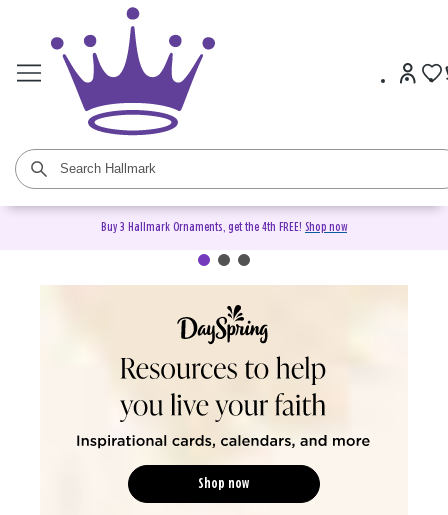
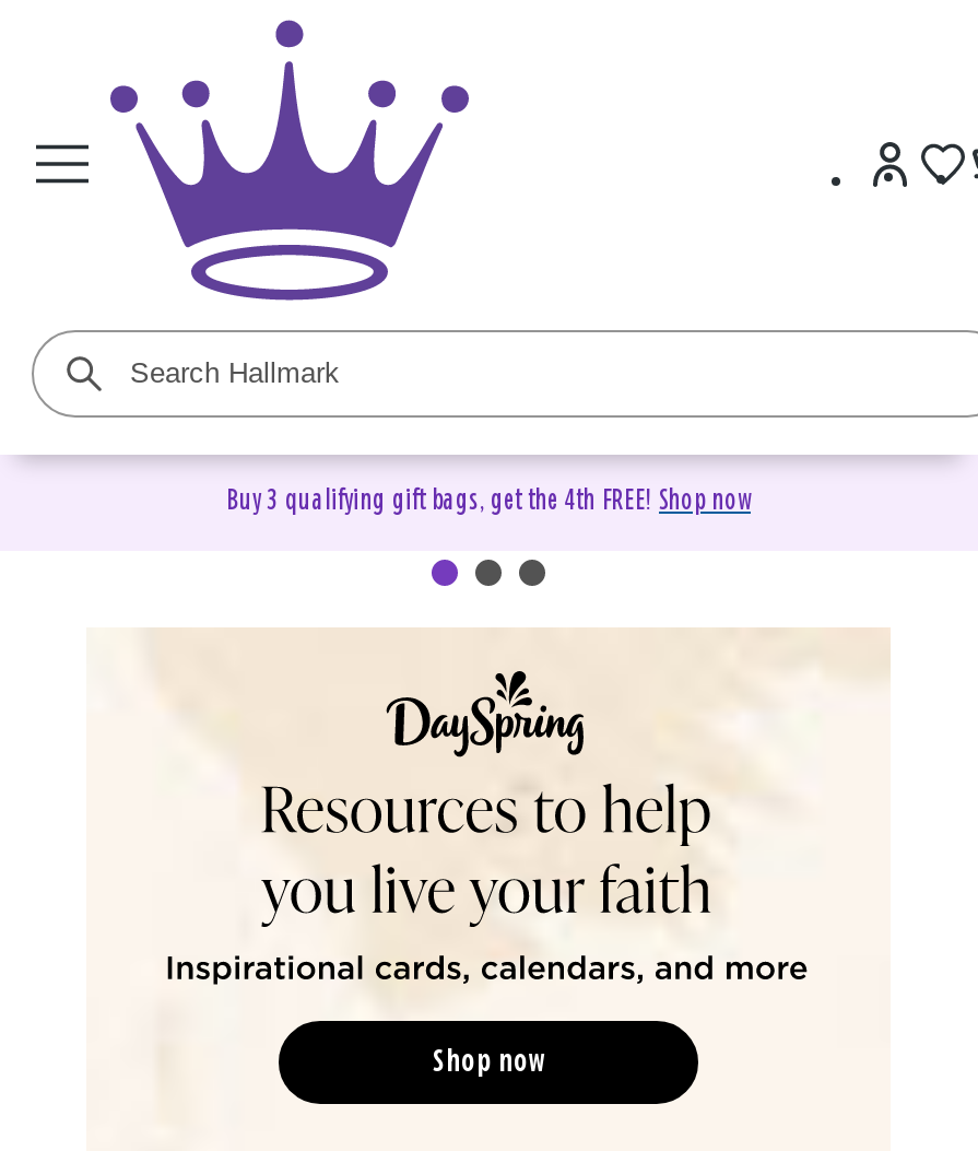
[101,221,347,234] Buy 3 Hallmark Ornaments, get the 4th FREE! Shop now -> [226,488,751,516] Buy 3 qualifying gift bags, get the 4th FREE! Shop now

